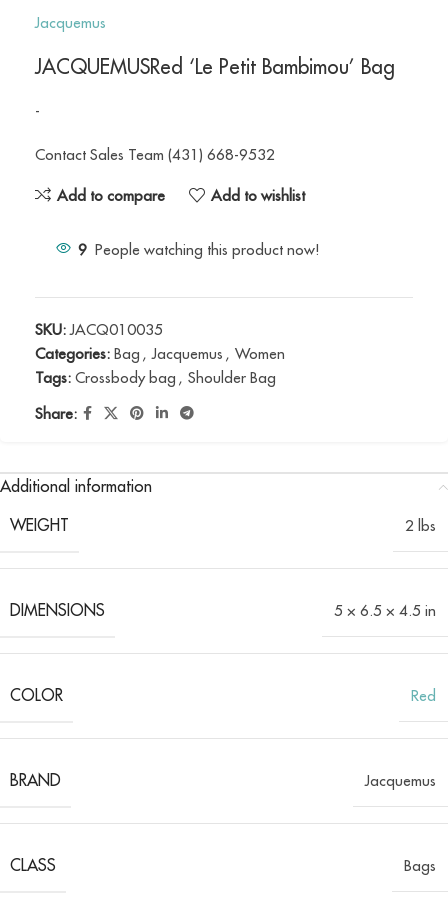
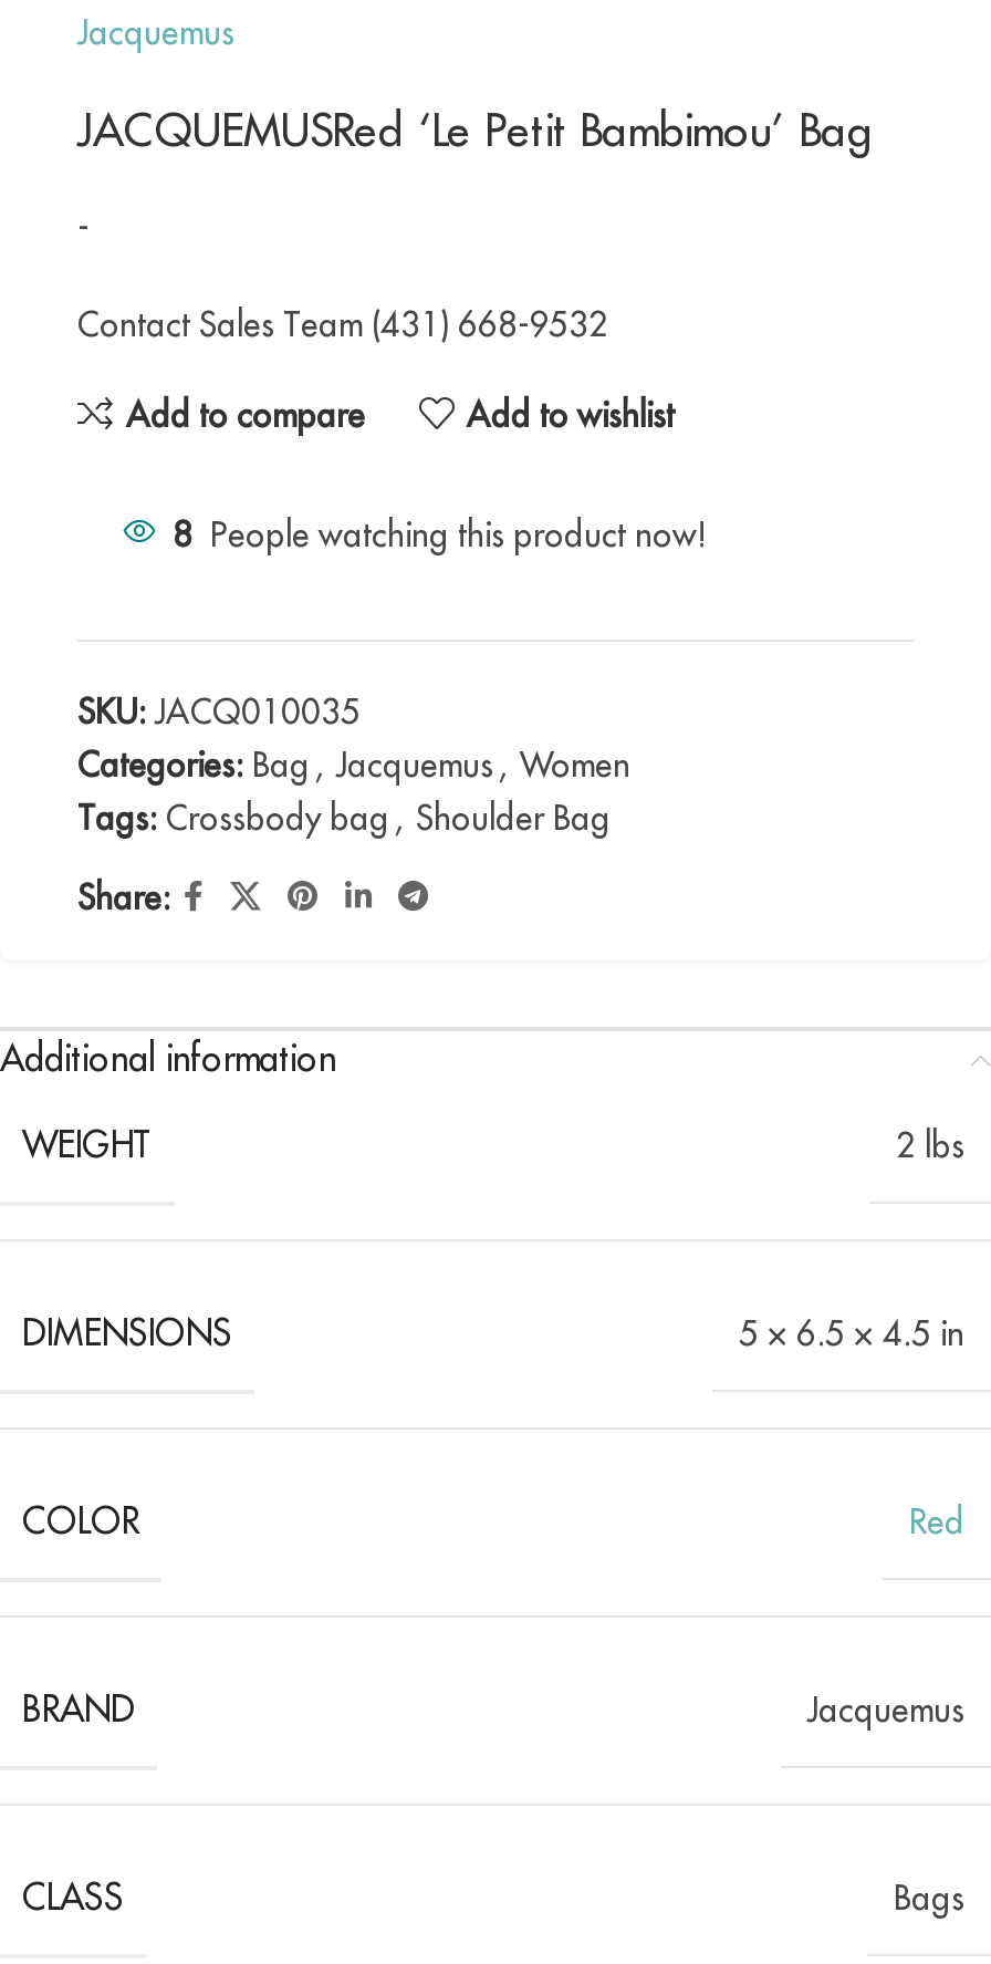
[78,240,320,259] 9 People watching this product now! -> [173,514,708,556] 8 People watching this product now!

